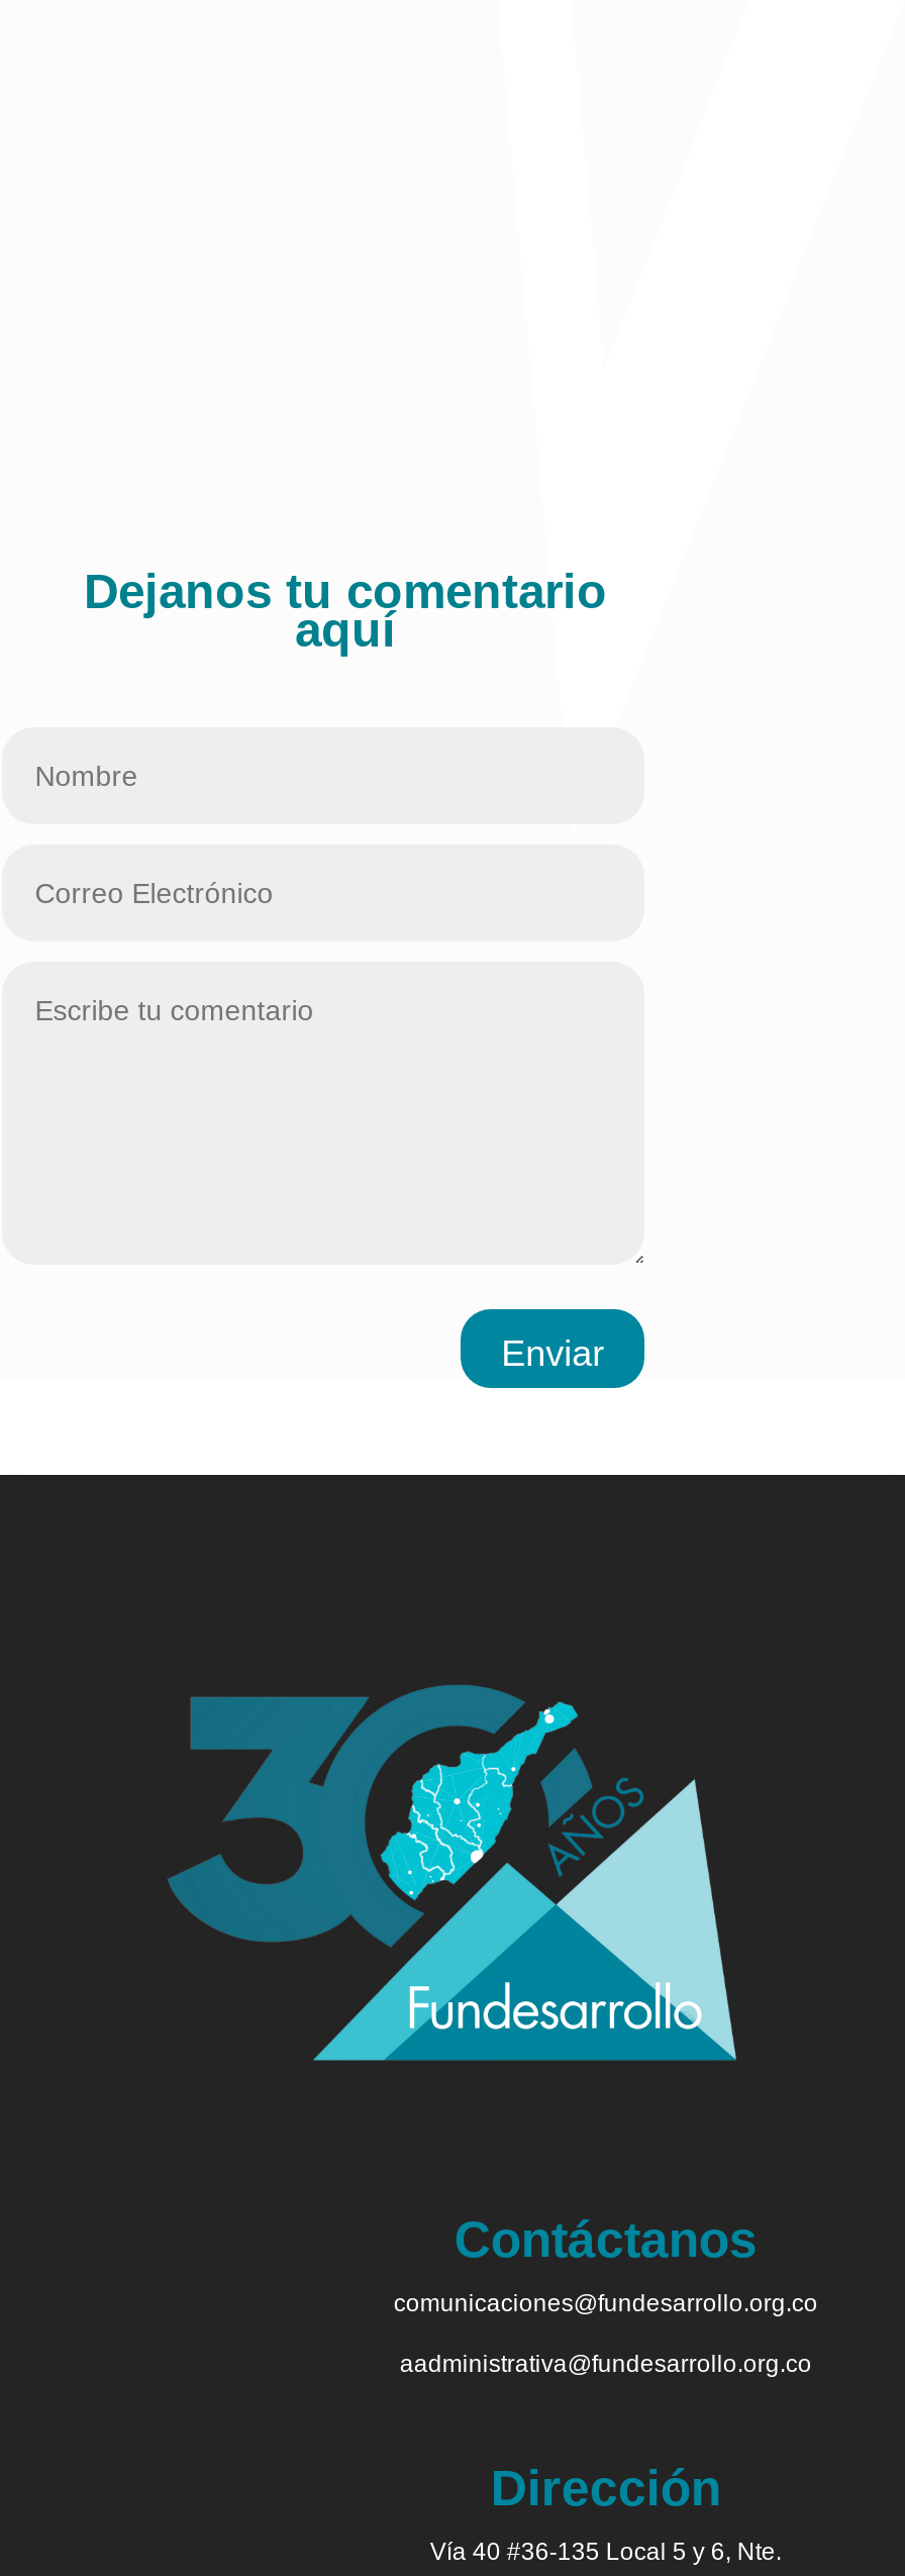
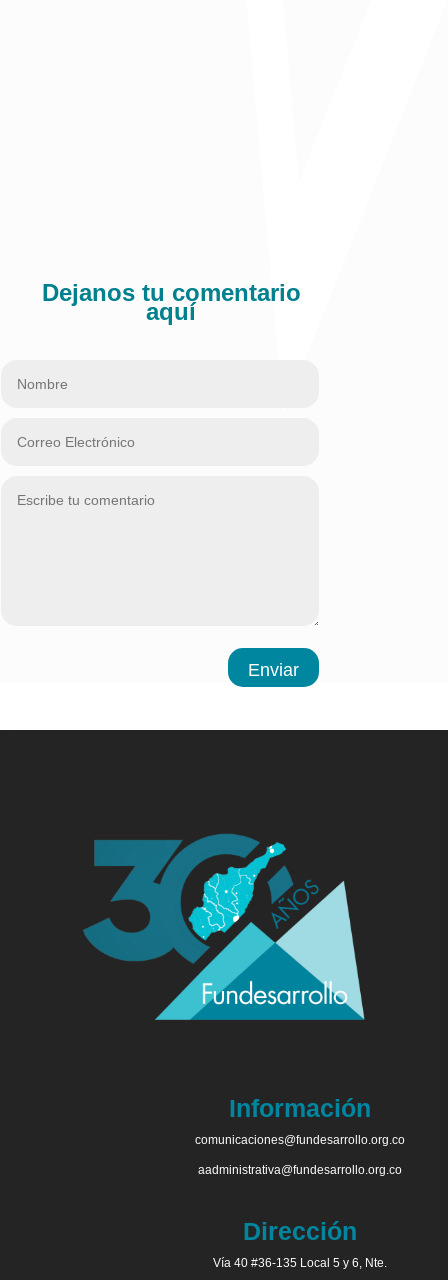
[454,2211,757,2268] Contáctanos -> [229,1094,371,1122] Información

